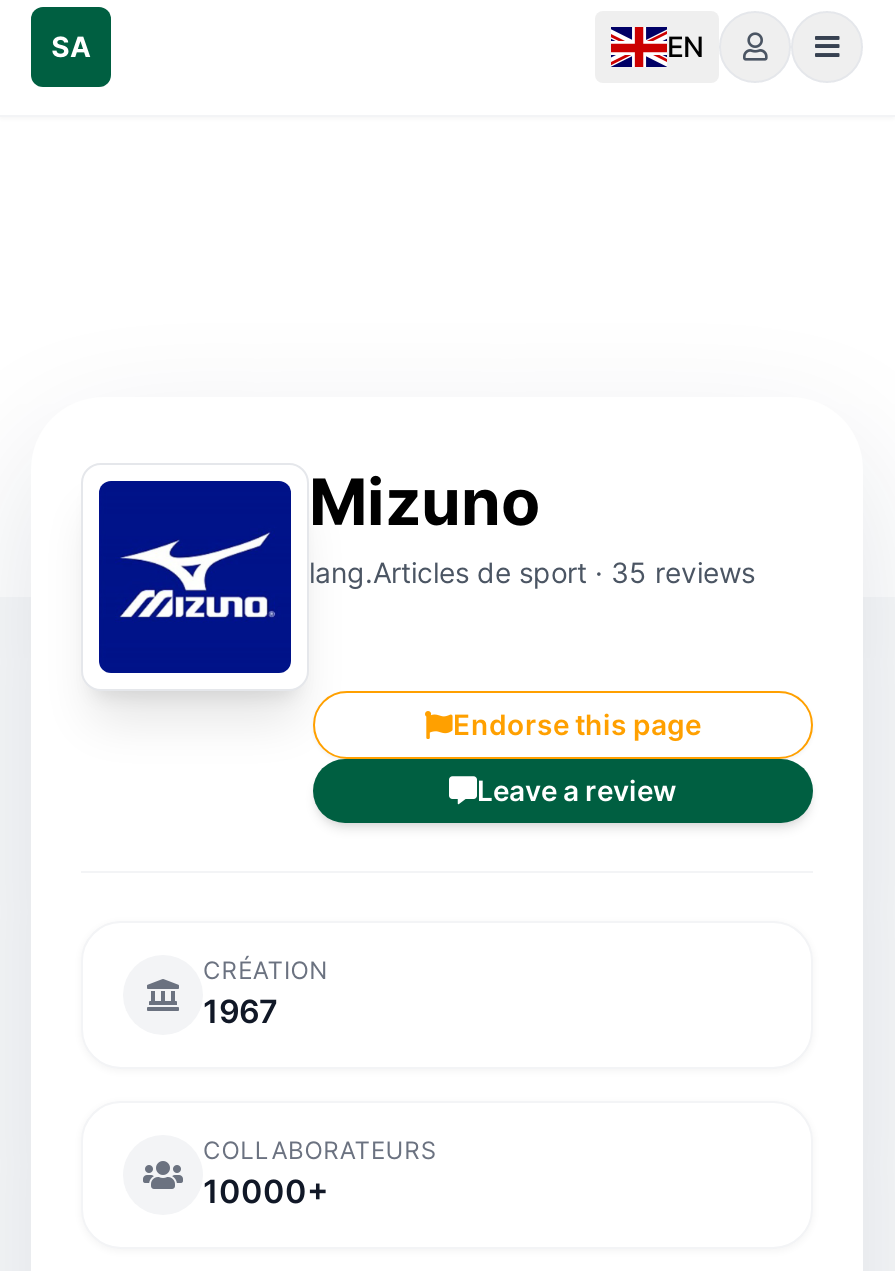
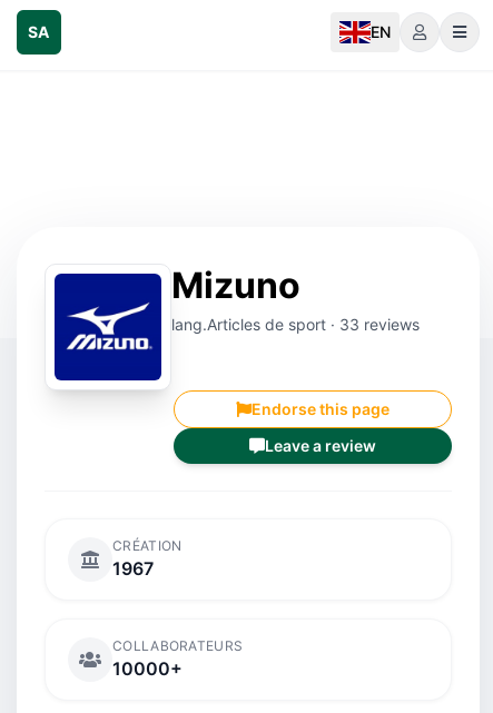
[309,555,755,589] lang.Articles de sport · 35 reviews -> [171,315,420,334] lang.Articles de sport · 33 reviews

